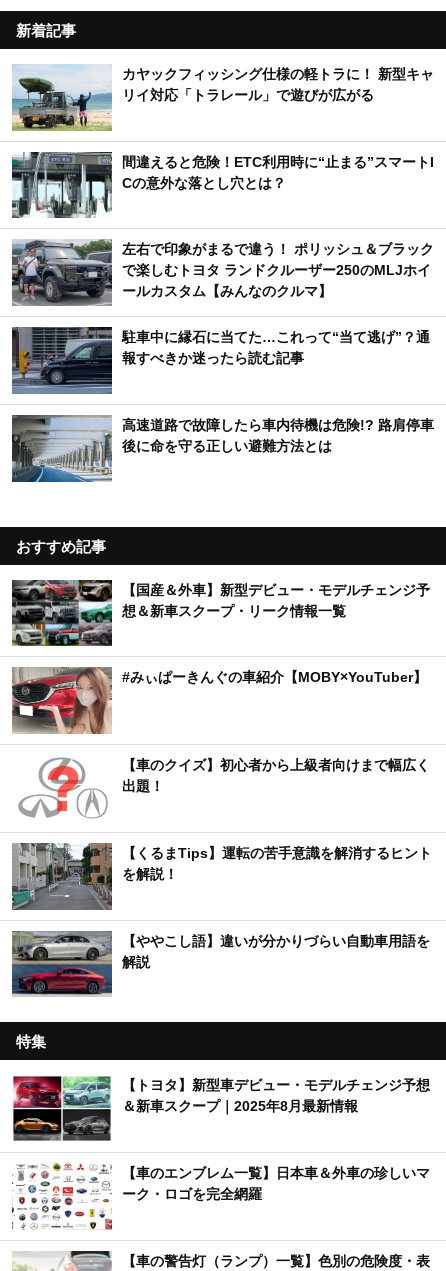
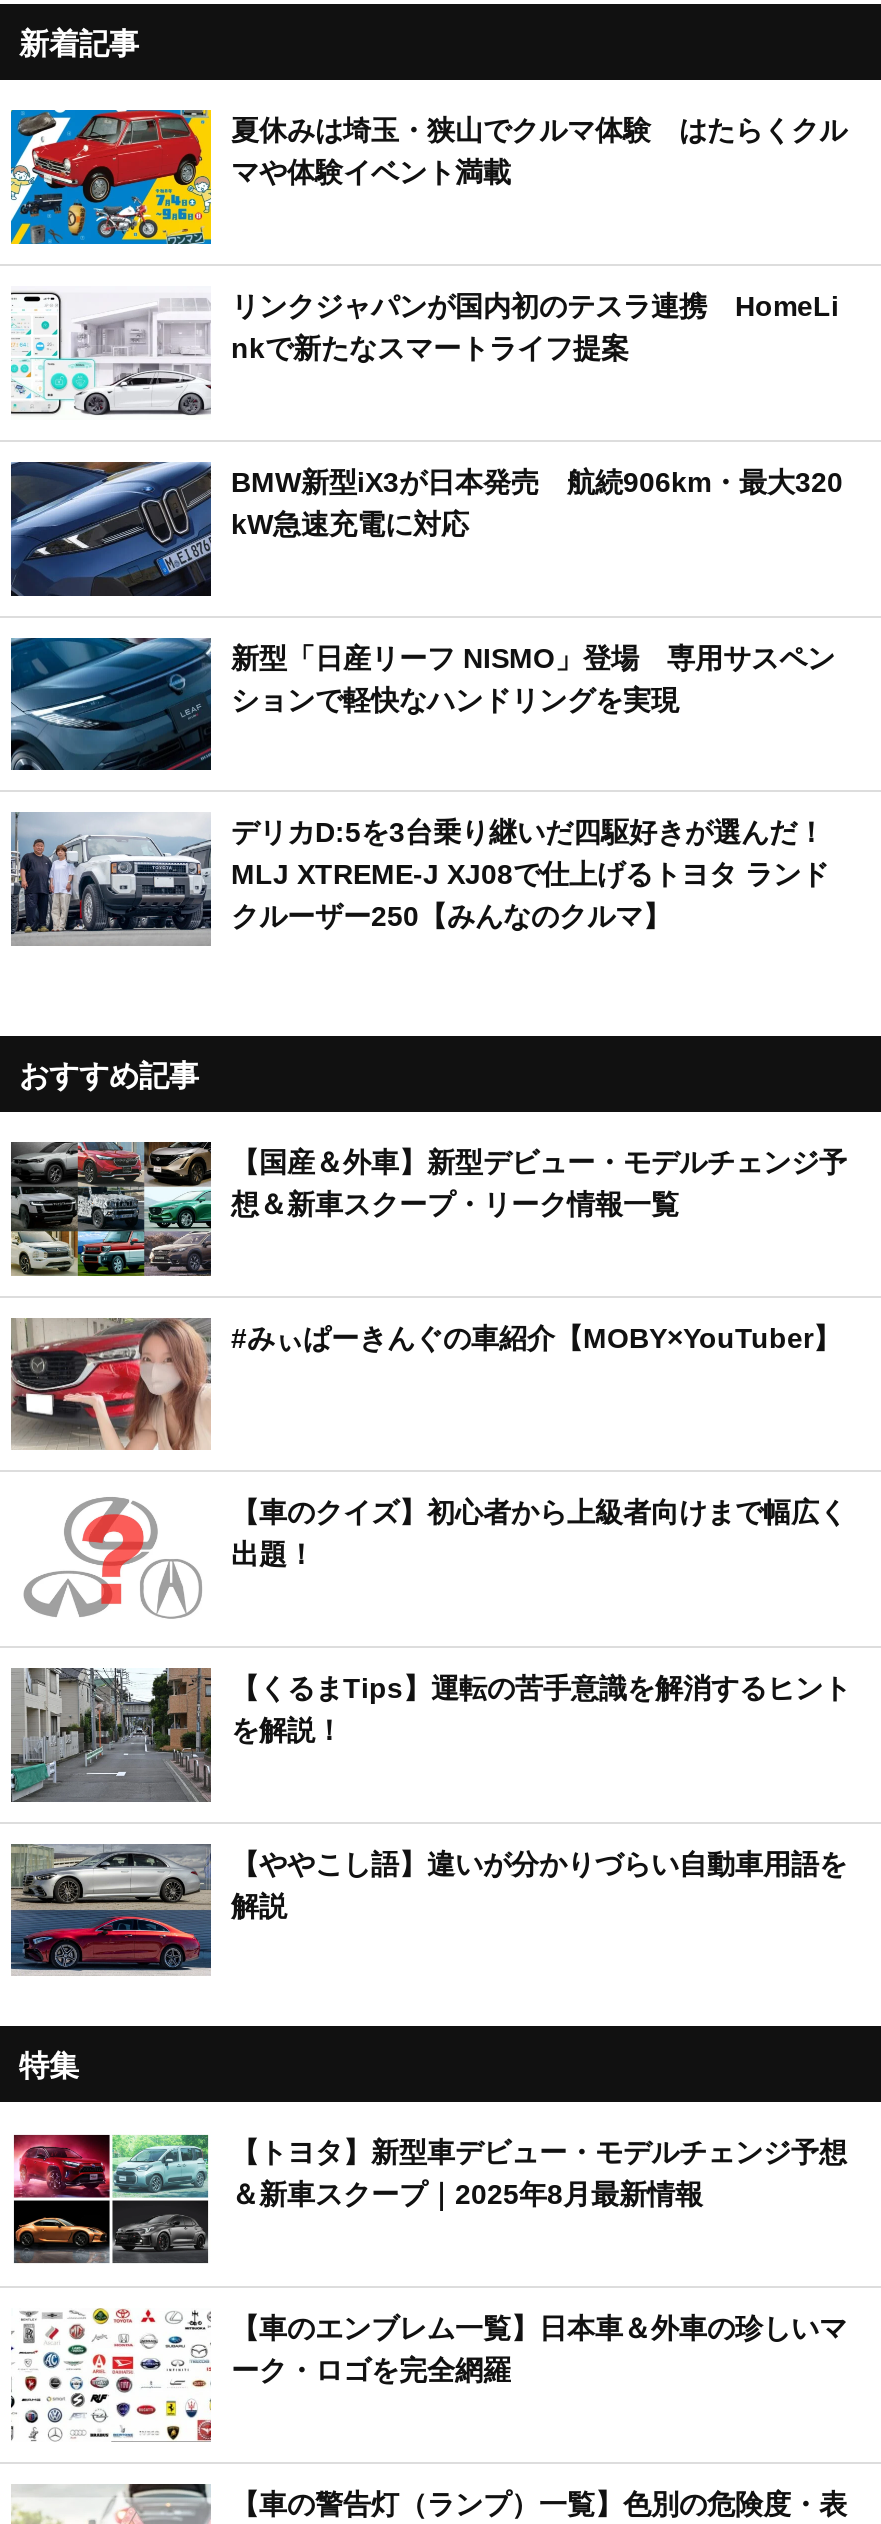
[11,63,434,132] [image] | カヤックフィッシング仕様の軽トラに！ 新型キャ | リイ対応「トラレール」で遊びが広がる -> [9,107,847,247] [image] | 夏休みは埼玉・狭山でクルマ体験 はたらくクル | マや体験イベント満載
[11,151,434,219] [image] | 間違えると危険！ETC利用時に“止まる”スマートI | Cの意外な落とし穴とは？ -> [11,287,839,419] [image] | リンクジャパンが国内初のテスラ連携 HomeLi | nkで新たなスマートライフ提案
[11,239,434,307] [image] | 左右で印象がまるで違う！ ポリッシュ＆ブラック | で楽しむトヨタ ランドクルーザー250のMLJホイ | ールカスタム【みんなのクルマ】 -> [9,461,843,599] [image] | BMW新型iX3が日本発売 航続906km・最大320 | kW急速充電に対応
[11,326,430,394] [image] | 駐車中に縁石に当てた…これって“当て逃げ”？通 | 報すべきか迷ったら読む記事 -> [9,637,835,771] [image] | 新型「日産リーフ NISMO」登場 専用サスペン | ションで軽快なハンドリングを実現
[11,415,434,482] [image] | 高速道路で故障したら車内待機は危険!? 路肩停車 | 後に命を守る正しい避難方法とは -> [11,813,829,947] [image] | デリカD:5を3台乗り継いだ四駆好きが選んだ！ | MLJ XTREME-J XJ08で仕上げるトヨタ ランド | クルーザー250【みんなのクルマ】

